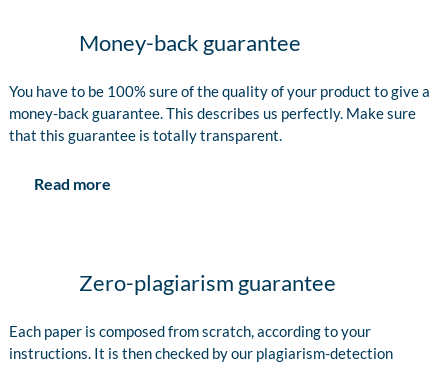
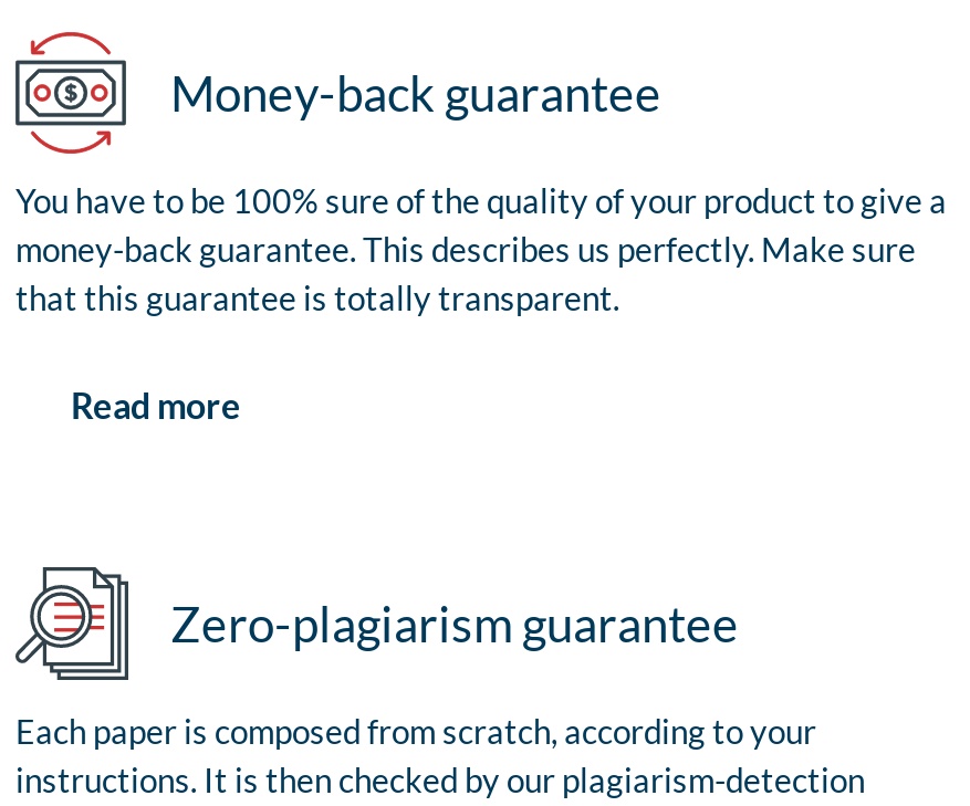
none -> [13,30,128,156] [image]
none -> [13,565,131,682] [image]

